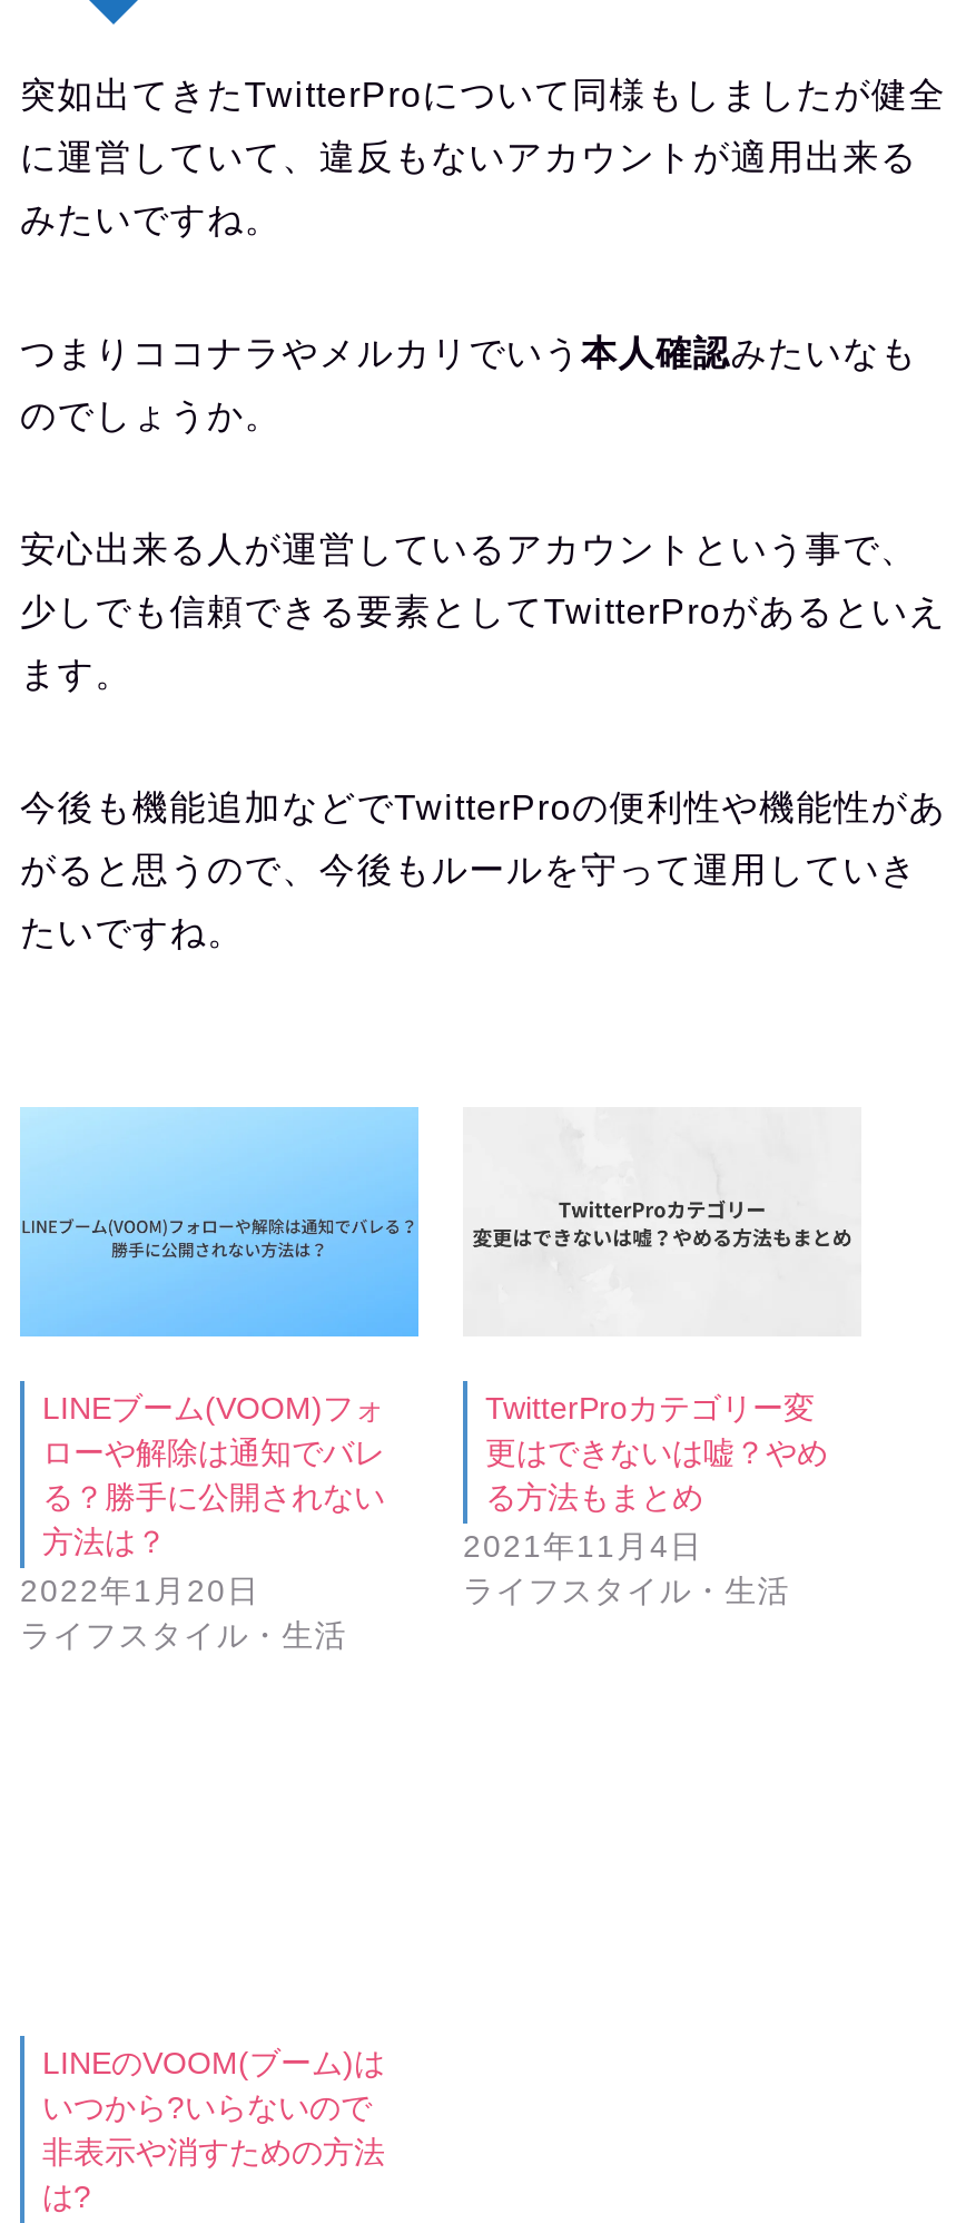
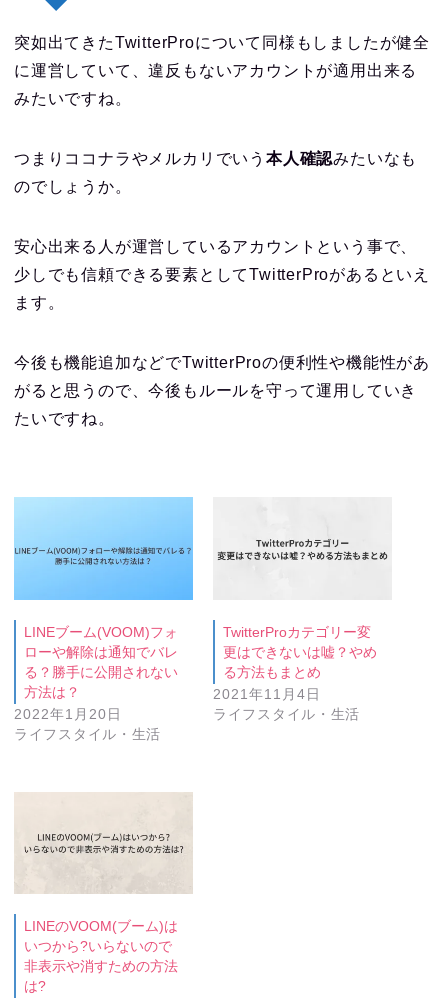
none -> [14,792,193,894] [image]

